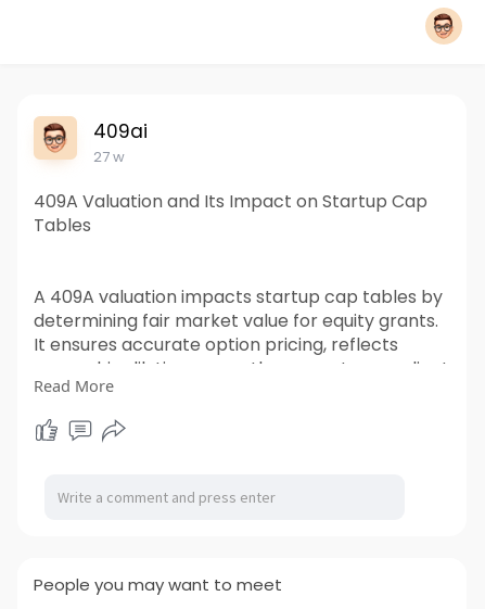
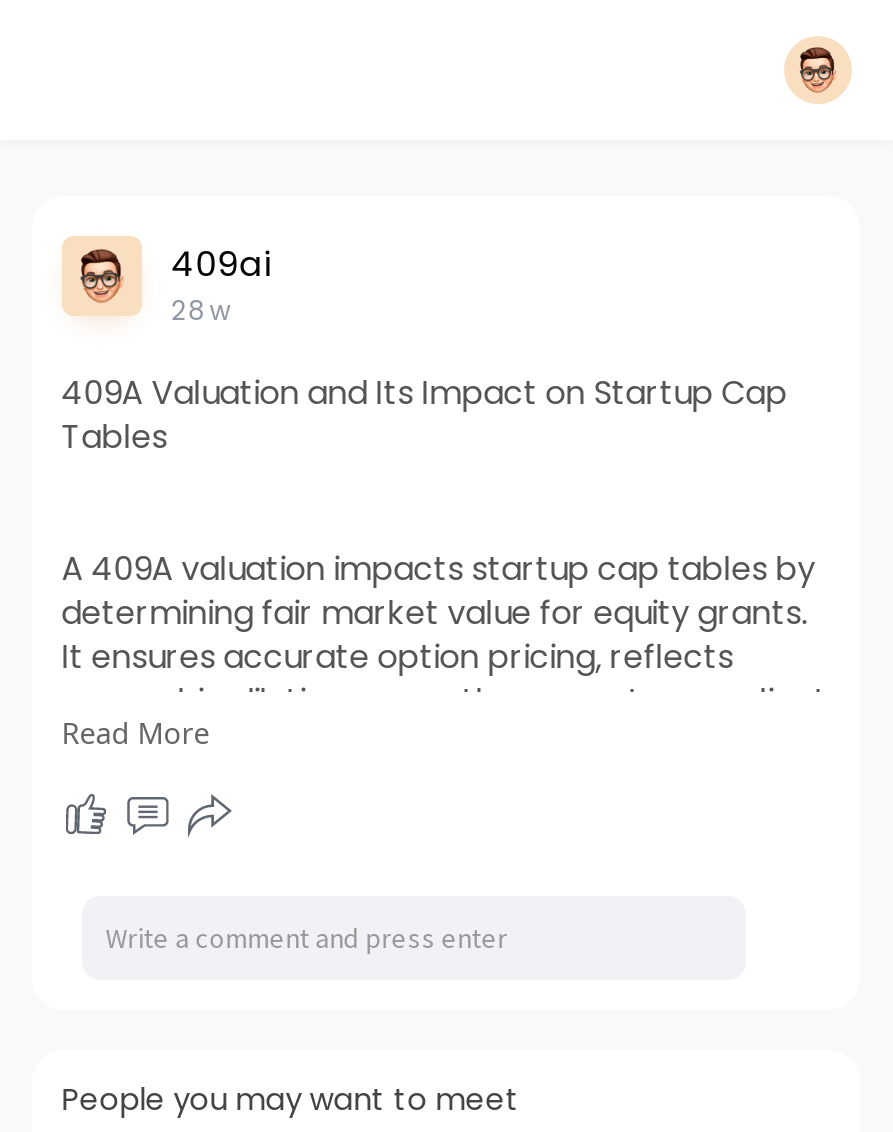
[93,147,124,167] 27 w -> [171,292,231,330] 28 w

